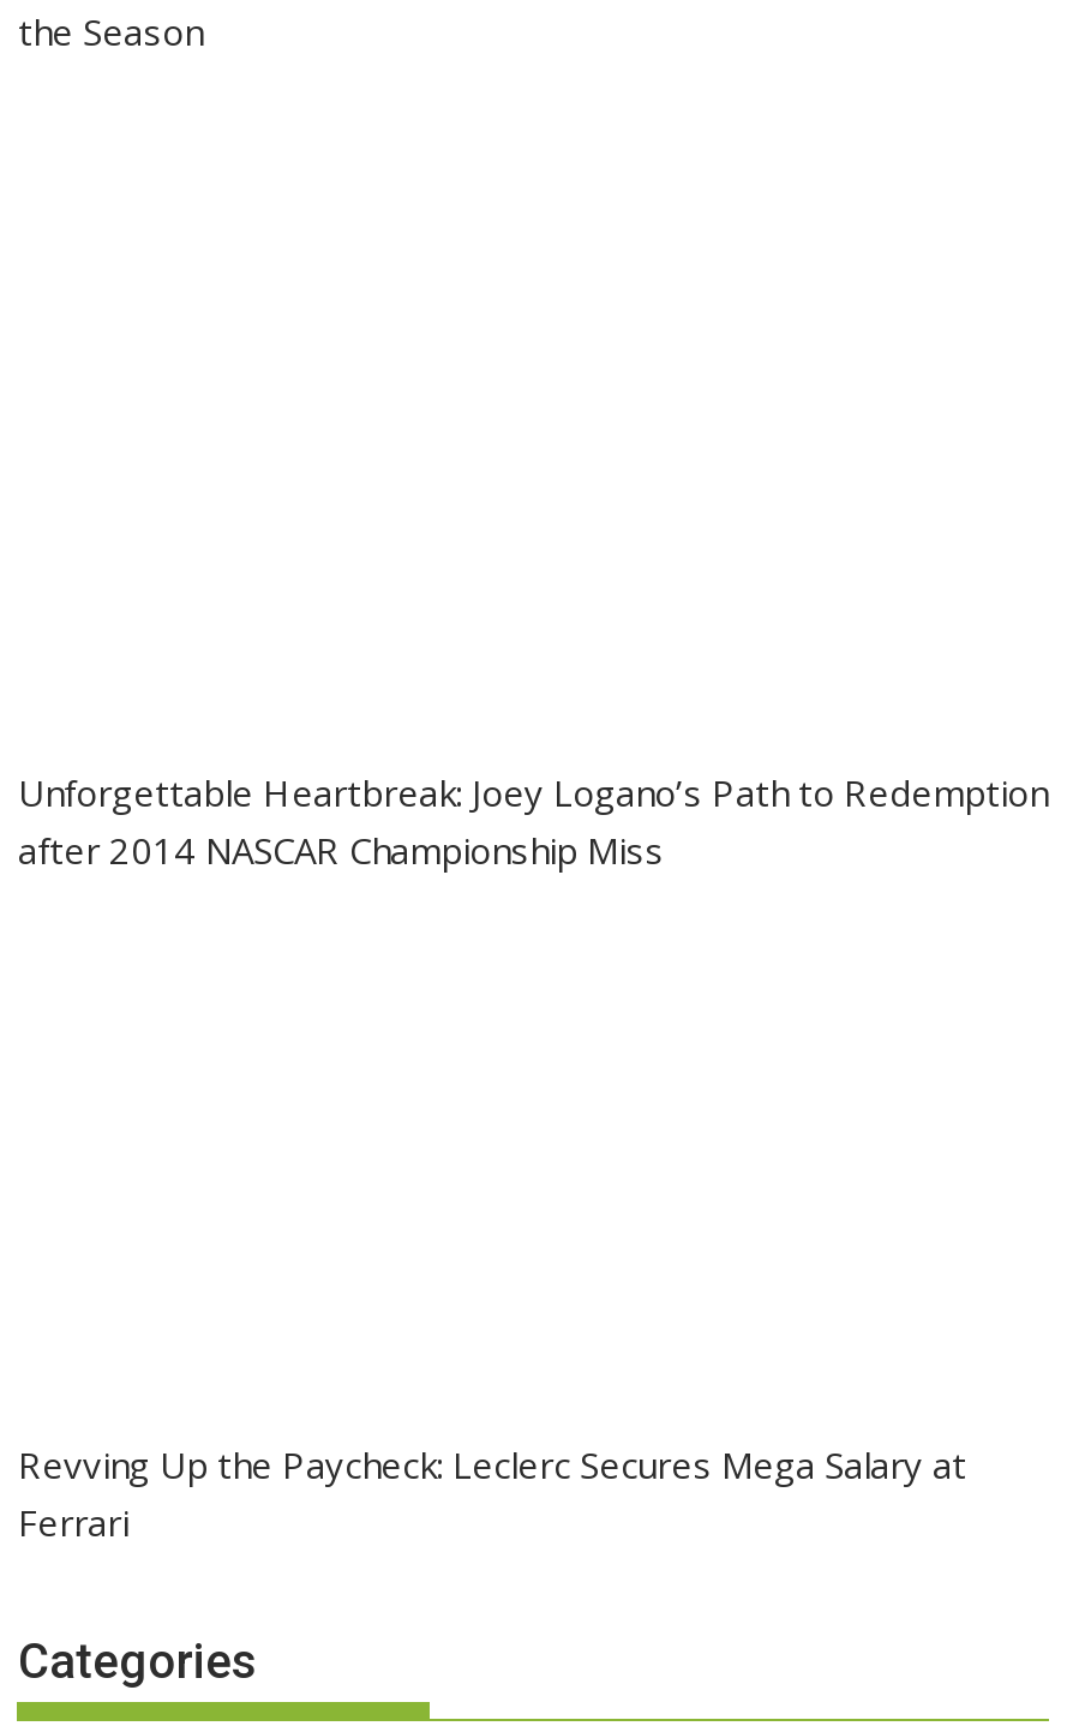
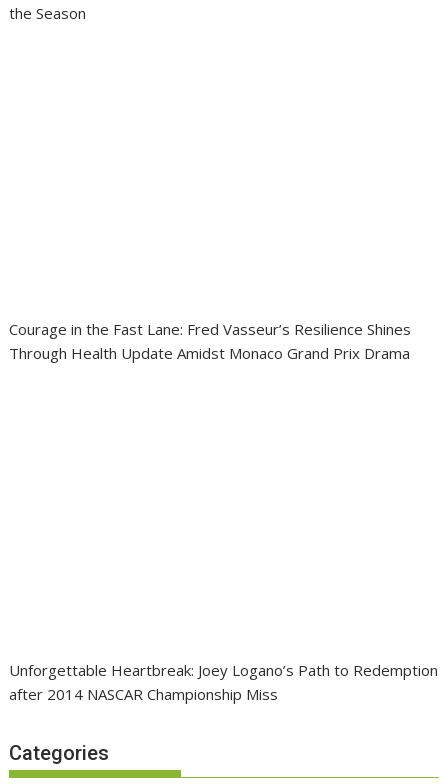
none -> [9,319,411,363] Courage in the Fast Lane: Fred Vasseur’s Resilience Shines | Through Health Update Amidst Monaco Grand Prix Drama
moved [18,769,1048,875] -> [9,660,438,704]: Unforgettable Heartbreak: Joey Logano’s Path to Redemption | after 2014 NASCAR Championship Miss
[18,1440,966,1545] Revving Up the Paycheck: Leclerc Secures Mega Salary at | Ferrari -> none

